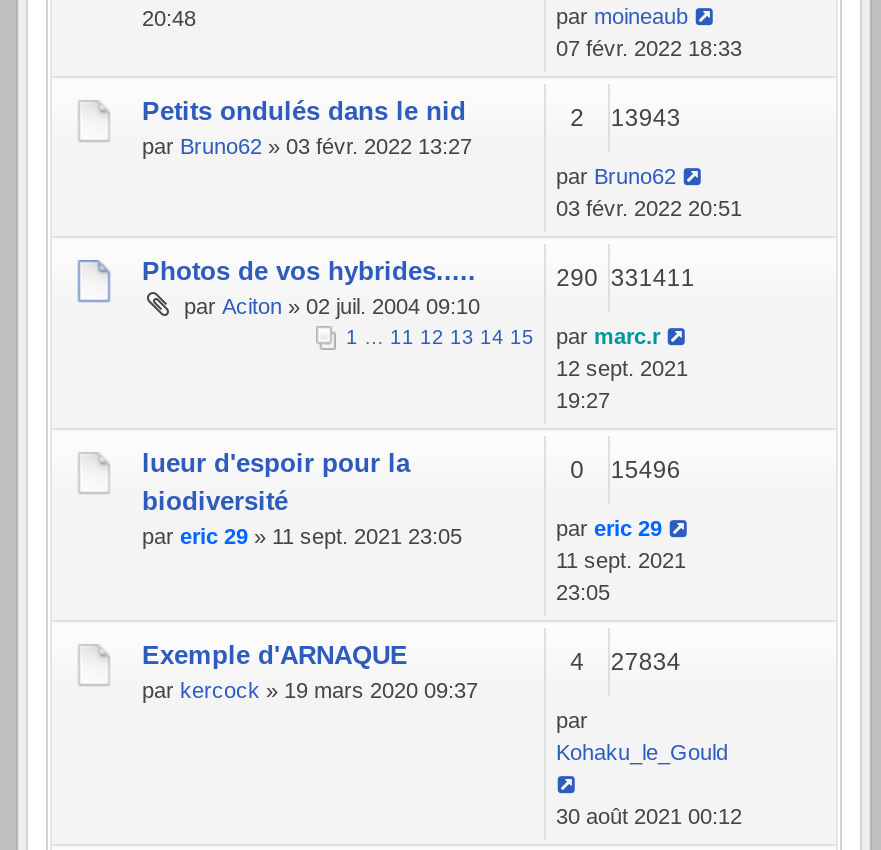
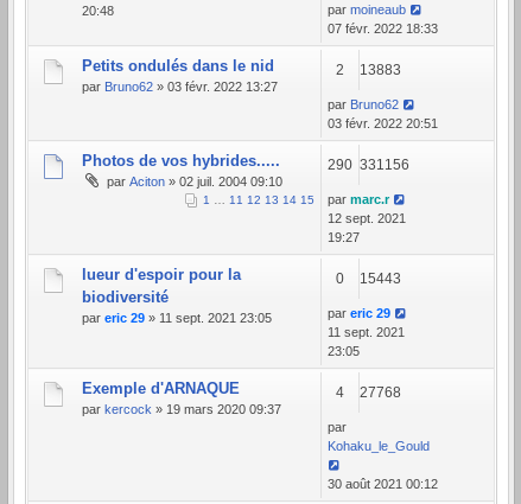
[570,103,681,131] 2 13943 -> [336,61,402,78] 2 13883
[556,263,695,291] 290 331411 -> [328,156,410,173] 290 331156
[570,455,681,483] 0 15496 -> [336,270,402,287] 0 15443
[570,647,681,675] 4 27834 -> [336,384,402,400] 4 27768

